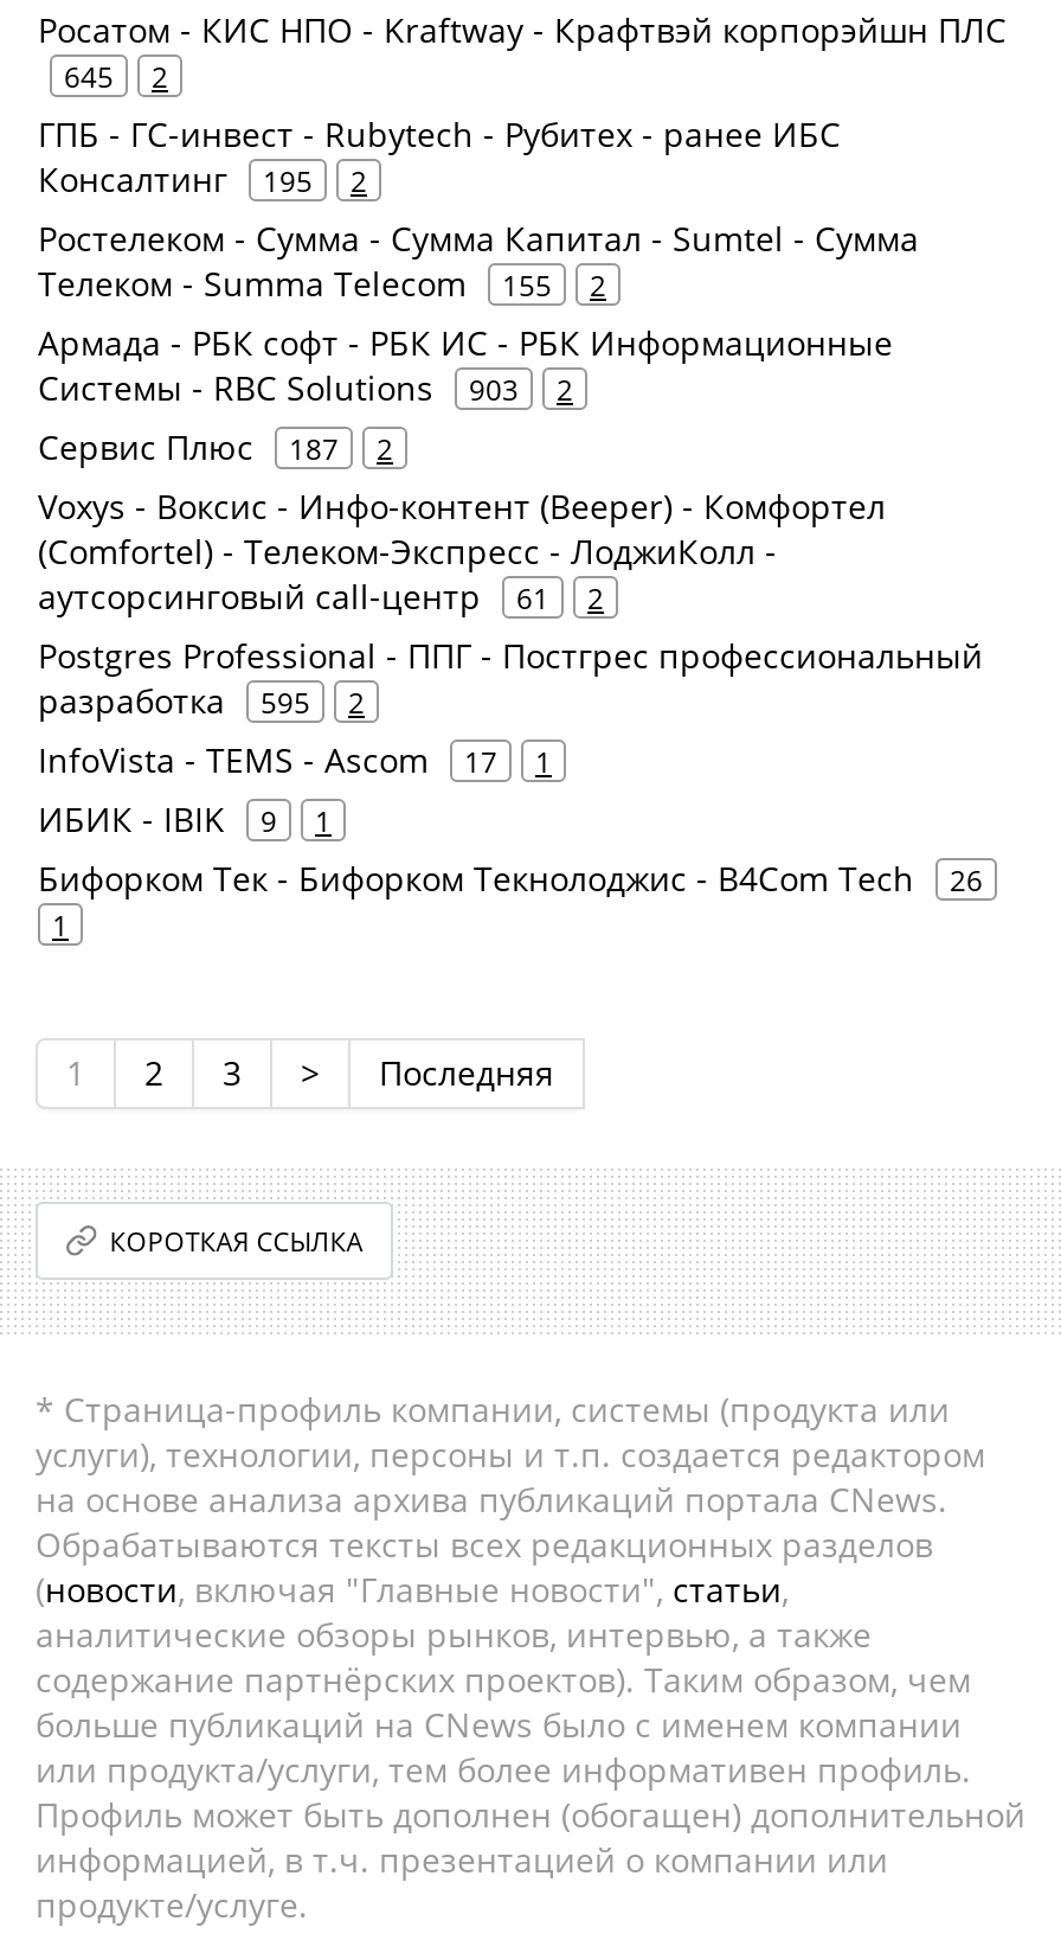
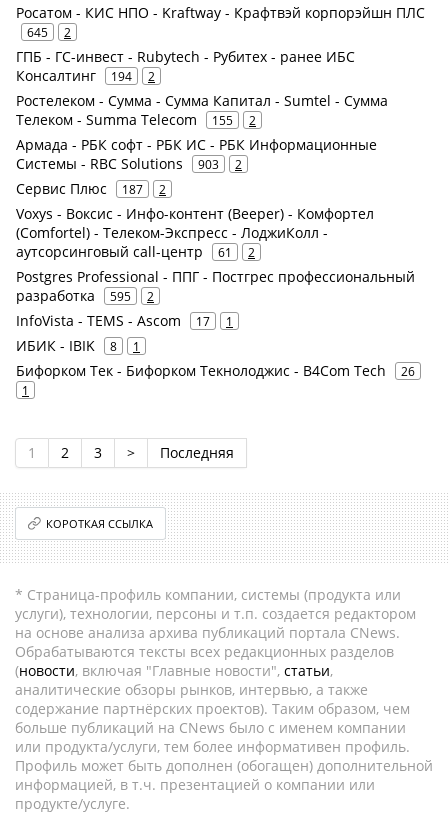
[38,157,367,202] Консалтинг 195 2 -> [16,66,155,85] Консалтинг 194 2
[38,797,332,842] ИБИК - IBIK 9 1 -> [16,336,140,355] ИБИК - IBIK 8 1

